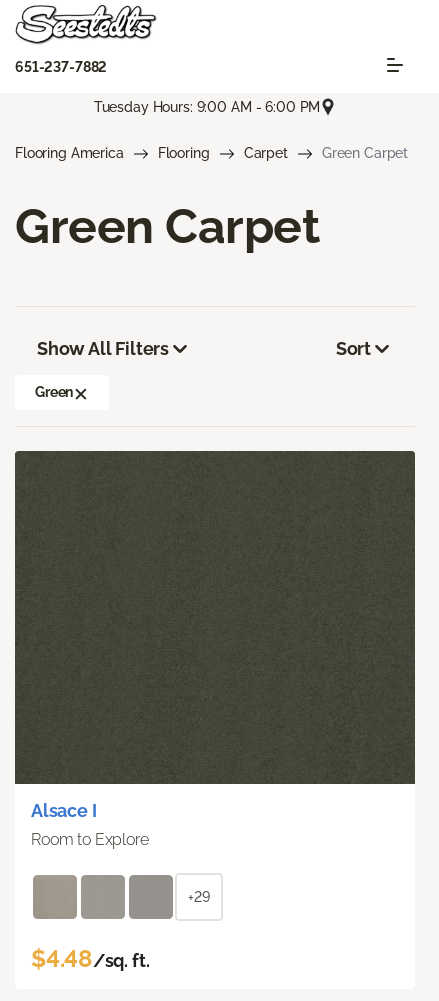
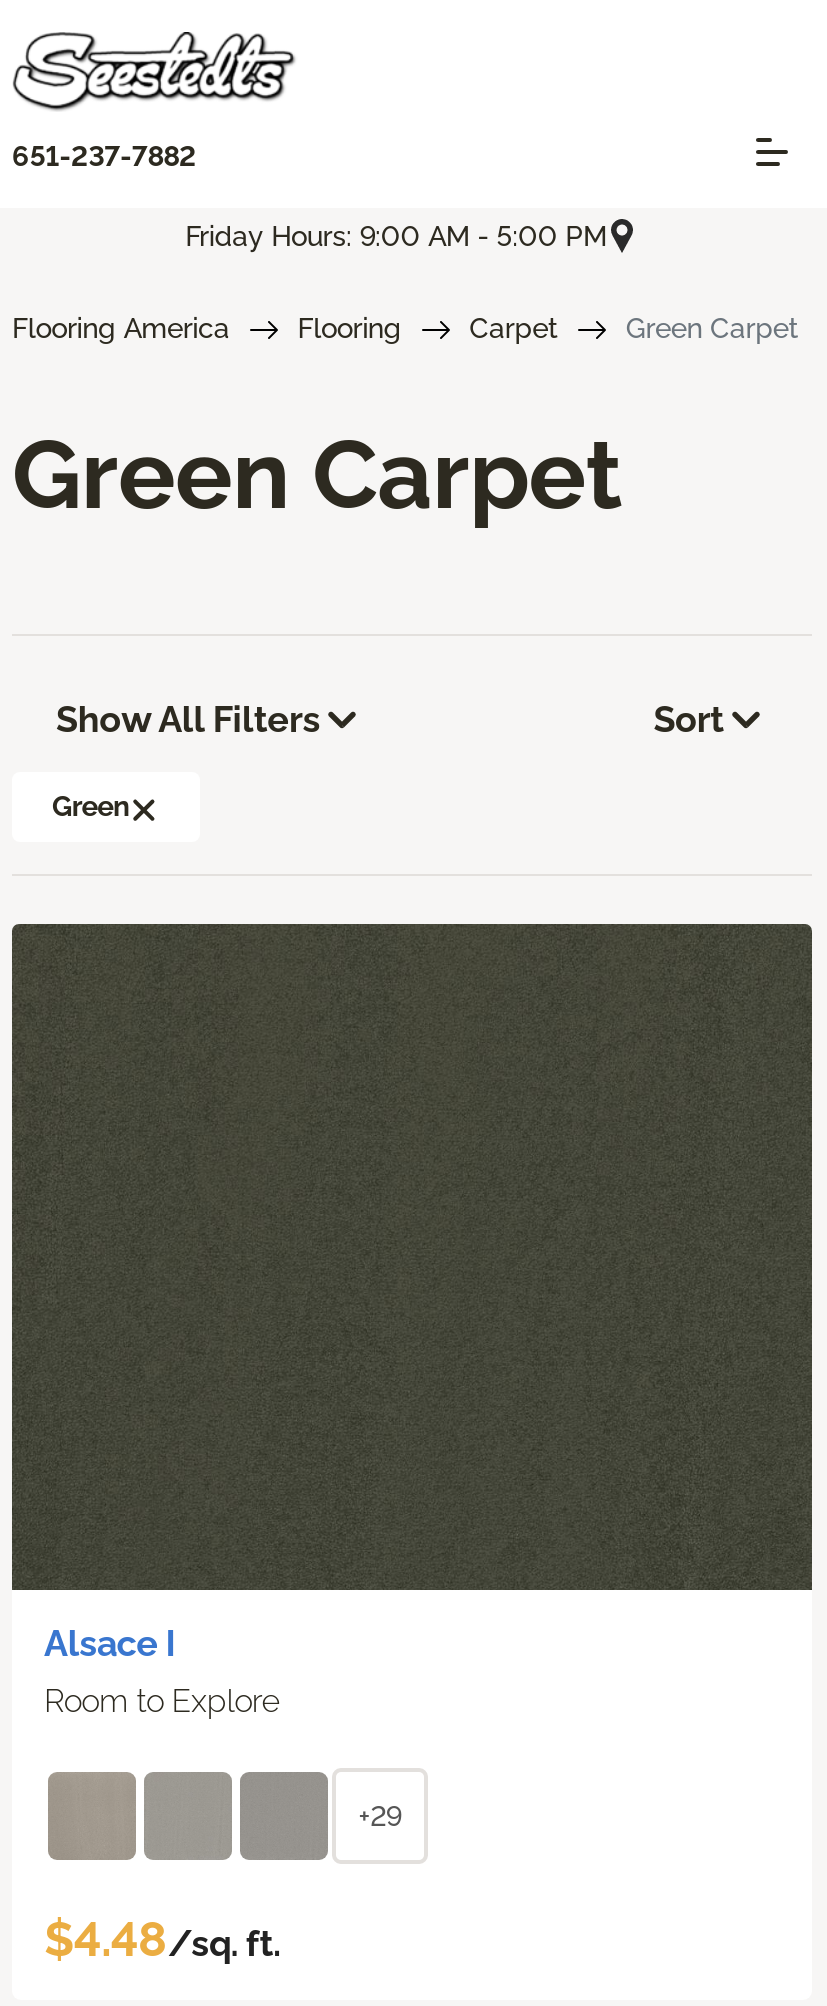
[94,99,320,115] Tuesday Hours: 9:00 AM - 6:00 PM -> [185,219,607,251] Friday Hours: 9:00 AM - 5:00 PM

